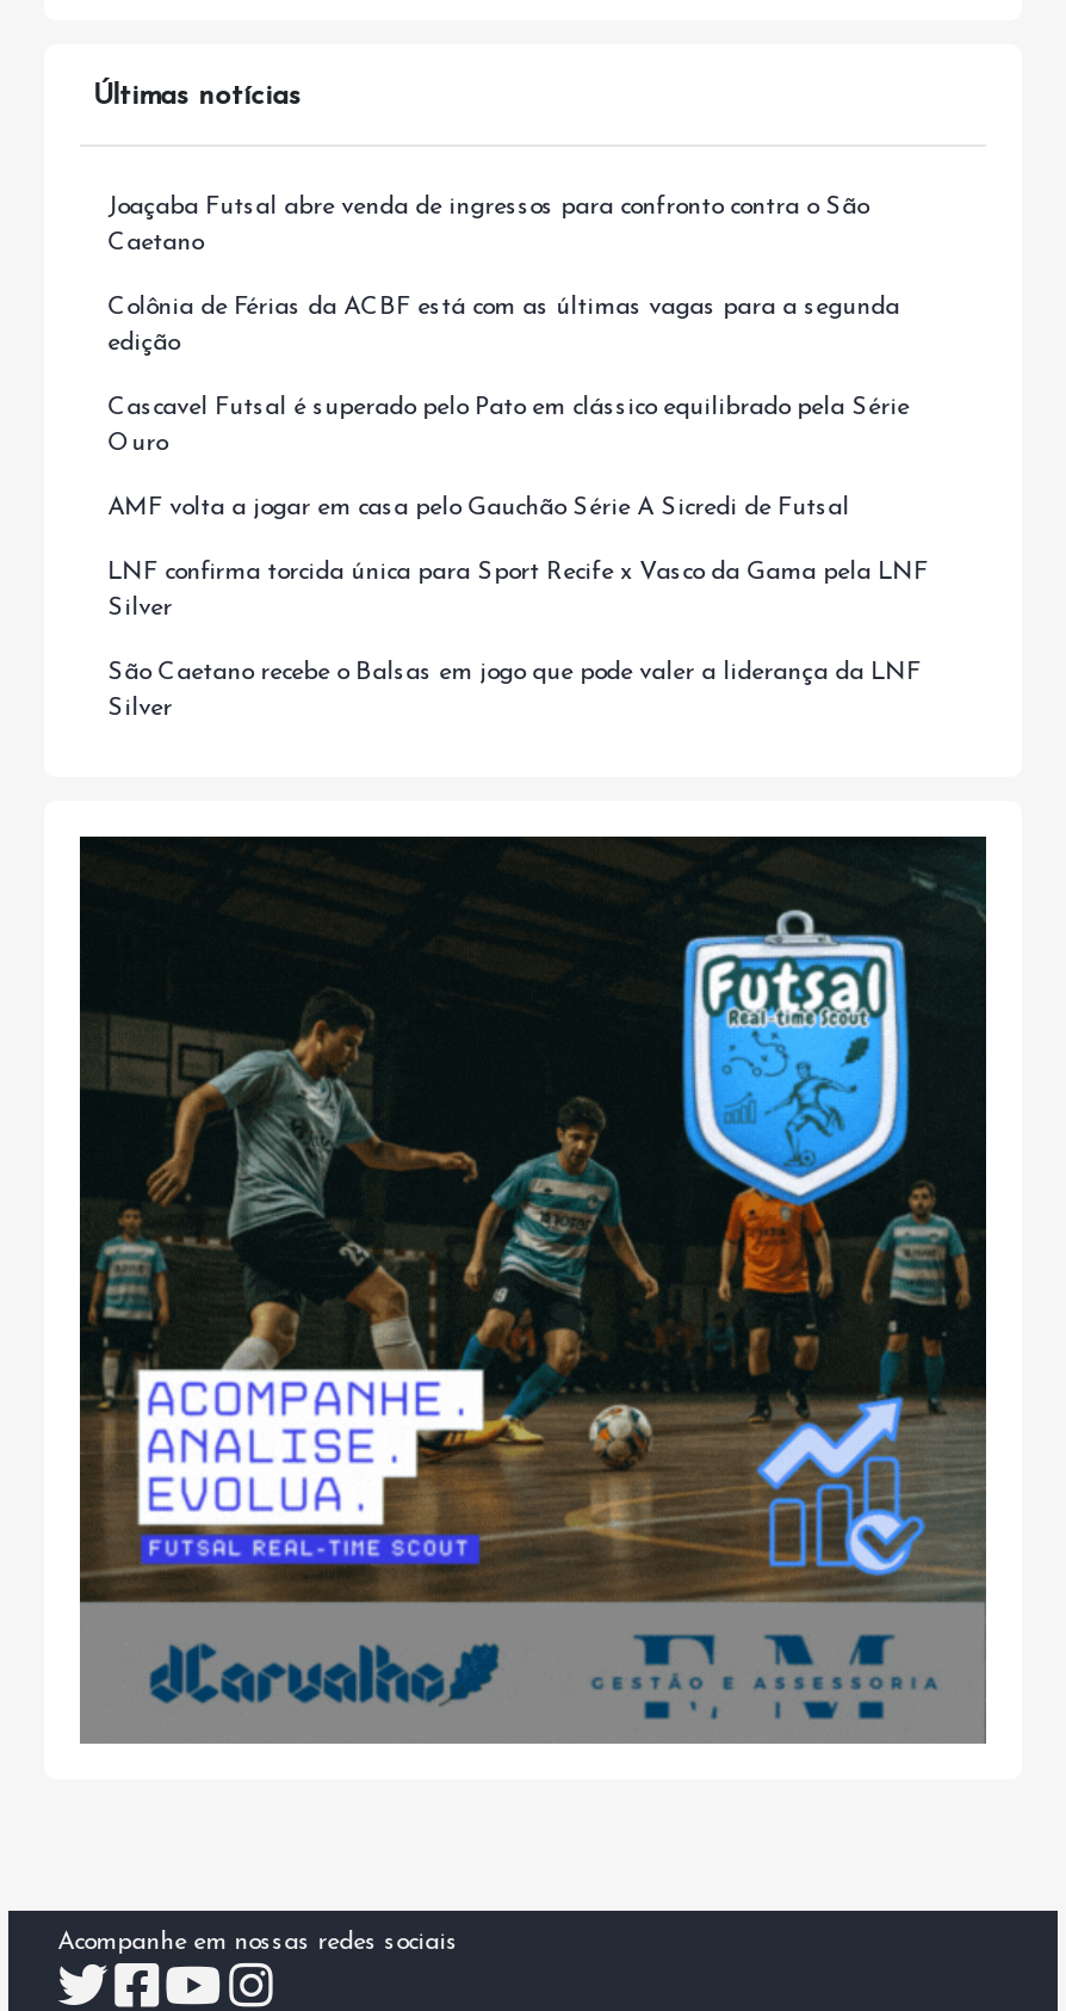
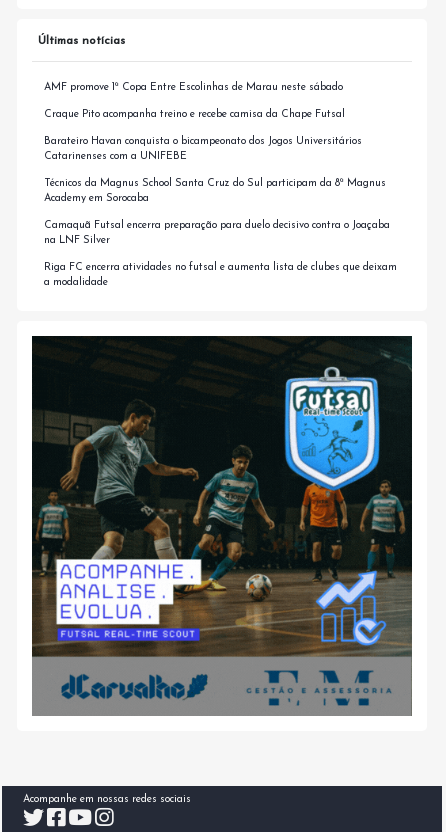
[108,195,868,257] Joaçaba Futsal abre venda de ingressos para confronto contra o São | Caetano -> [44,82,343,93] AMF promove 1ª Copa Entre Escolinhas de Marau neste sábado
[108,295,899,357] Colônia de Férias da ACBF está com as últimas vagas para a segunda | edição -> [44,109,345,120] Craque Pito acompanha treino e recebe camisa da Chape Futsal
[108,396,909,458] Cascavel Futsal é superado pelo Pato em clássico equilibrado pela Série | Ouro -> [44,136,362,162] Barateiro Havan conquista o bicampeonato dos Jogos Universitários | Catarinenses com a UNIFEBE
[108,496,849,522] AMF volta a jogar em casa pelo Gauchão Série A Sicredi de Futsal -> [44,178,386,204] Técnicos da Magnus School Santa Cruz do Sul participam da 8ª Magnus | Academy em Sorocaba
[108,560,928,622] LNF confirma torcida única para Sport Recife x Vasco da Gama pela LNF | Silver -> [44,220,390,246] Camaquã Futsal encerra preparação para duelo decisivo contra o Joaçaba | na LNF Silver
[108,660,921,723] São Caetano recebe o Balsas em jogo que pode valer a liderança da LNF | Silver -> [44,262,397,288] Riga FC encerra atividades no futsal e aumenta lista de clubes que deixam | a modalidade

